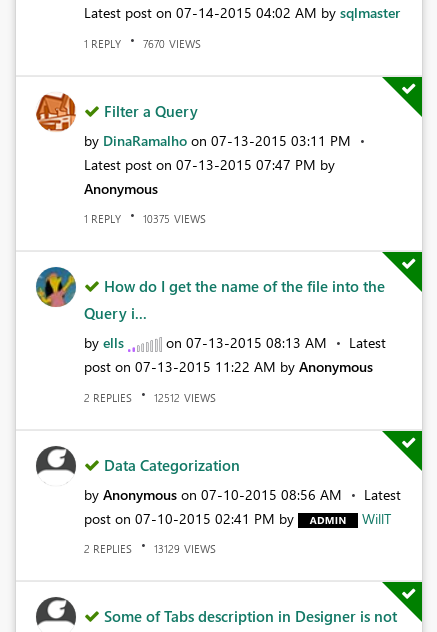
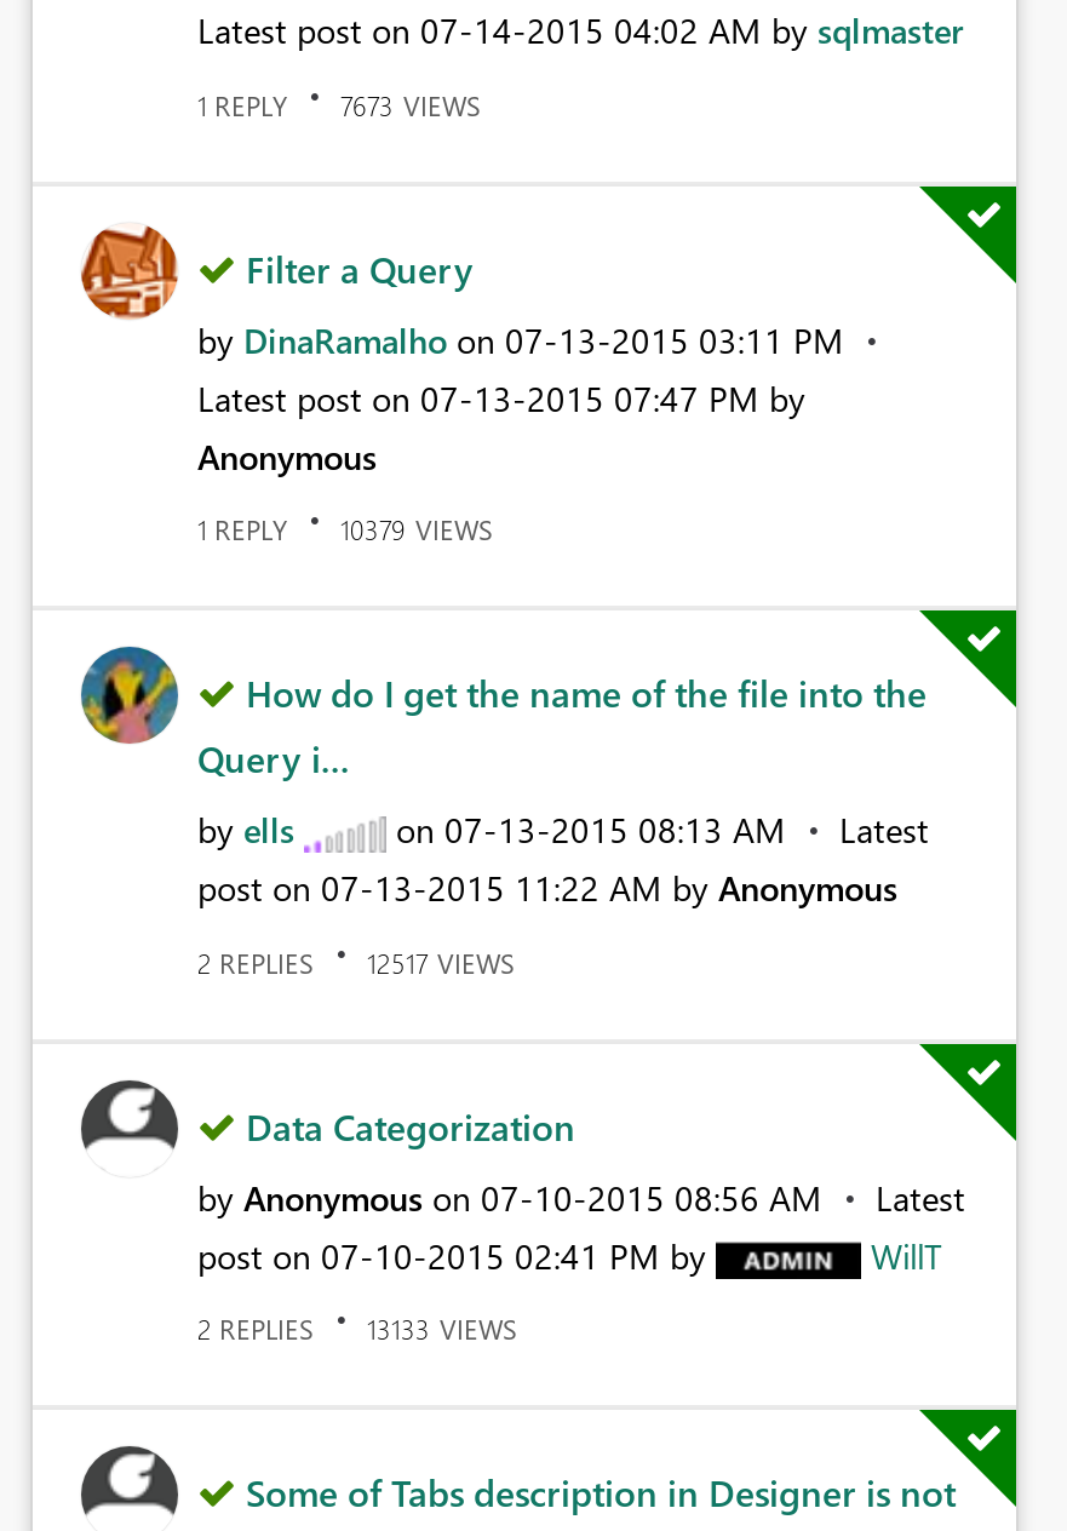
[84,36,201,51] 1 REPLY 7670 VIEWS -> [197,87,481,123] 1 REPLY 7673 VIEWS
[84,211,206,226] 1 REPLY 10375 VIEWS -> [197,512,493,548] 1 REPLY 10379 VIEWS
[84,390,216,405] 2 REPLIES 12512 VIEWS -> [197,945,515,981] 2 REPLIES 12517 VIEWS
[84,541,216,556] 2 REPLIES 13129 VIEWS -> [197,1312,517,1348] 2 REPLIES 13133 VIEWS

